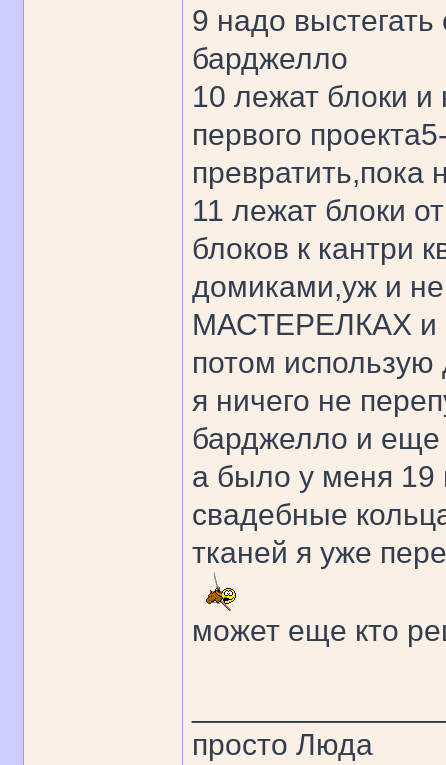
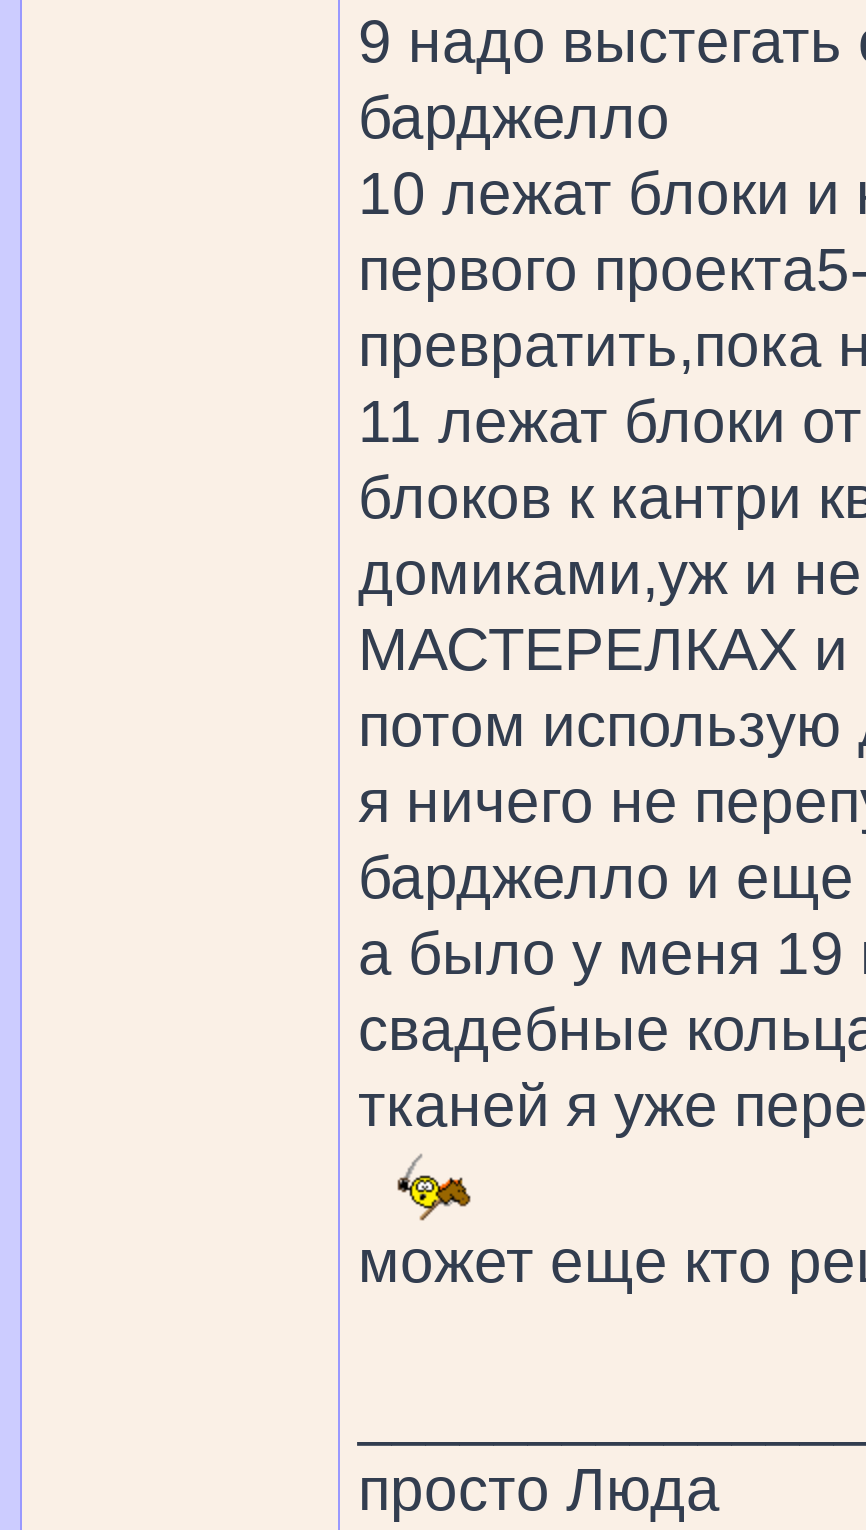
[205,572,248,612] [image] -> [386,1148,472,1222] [image]

